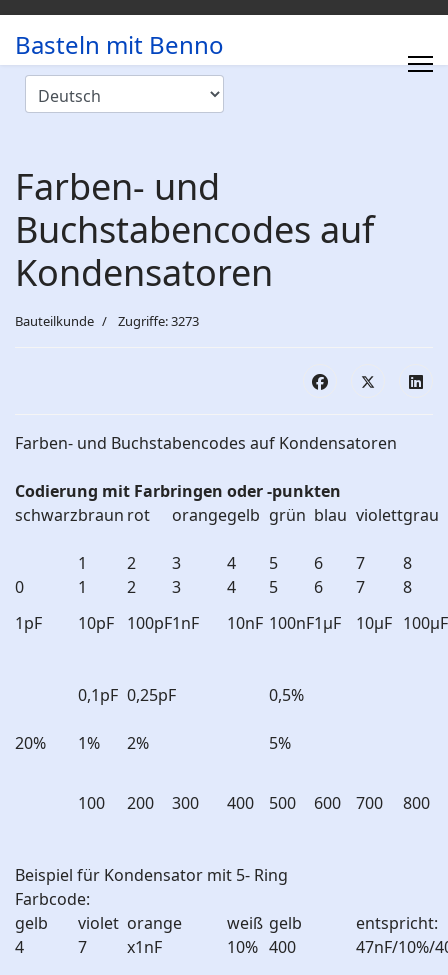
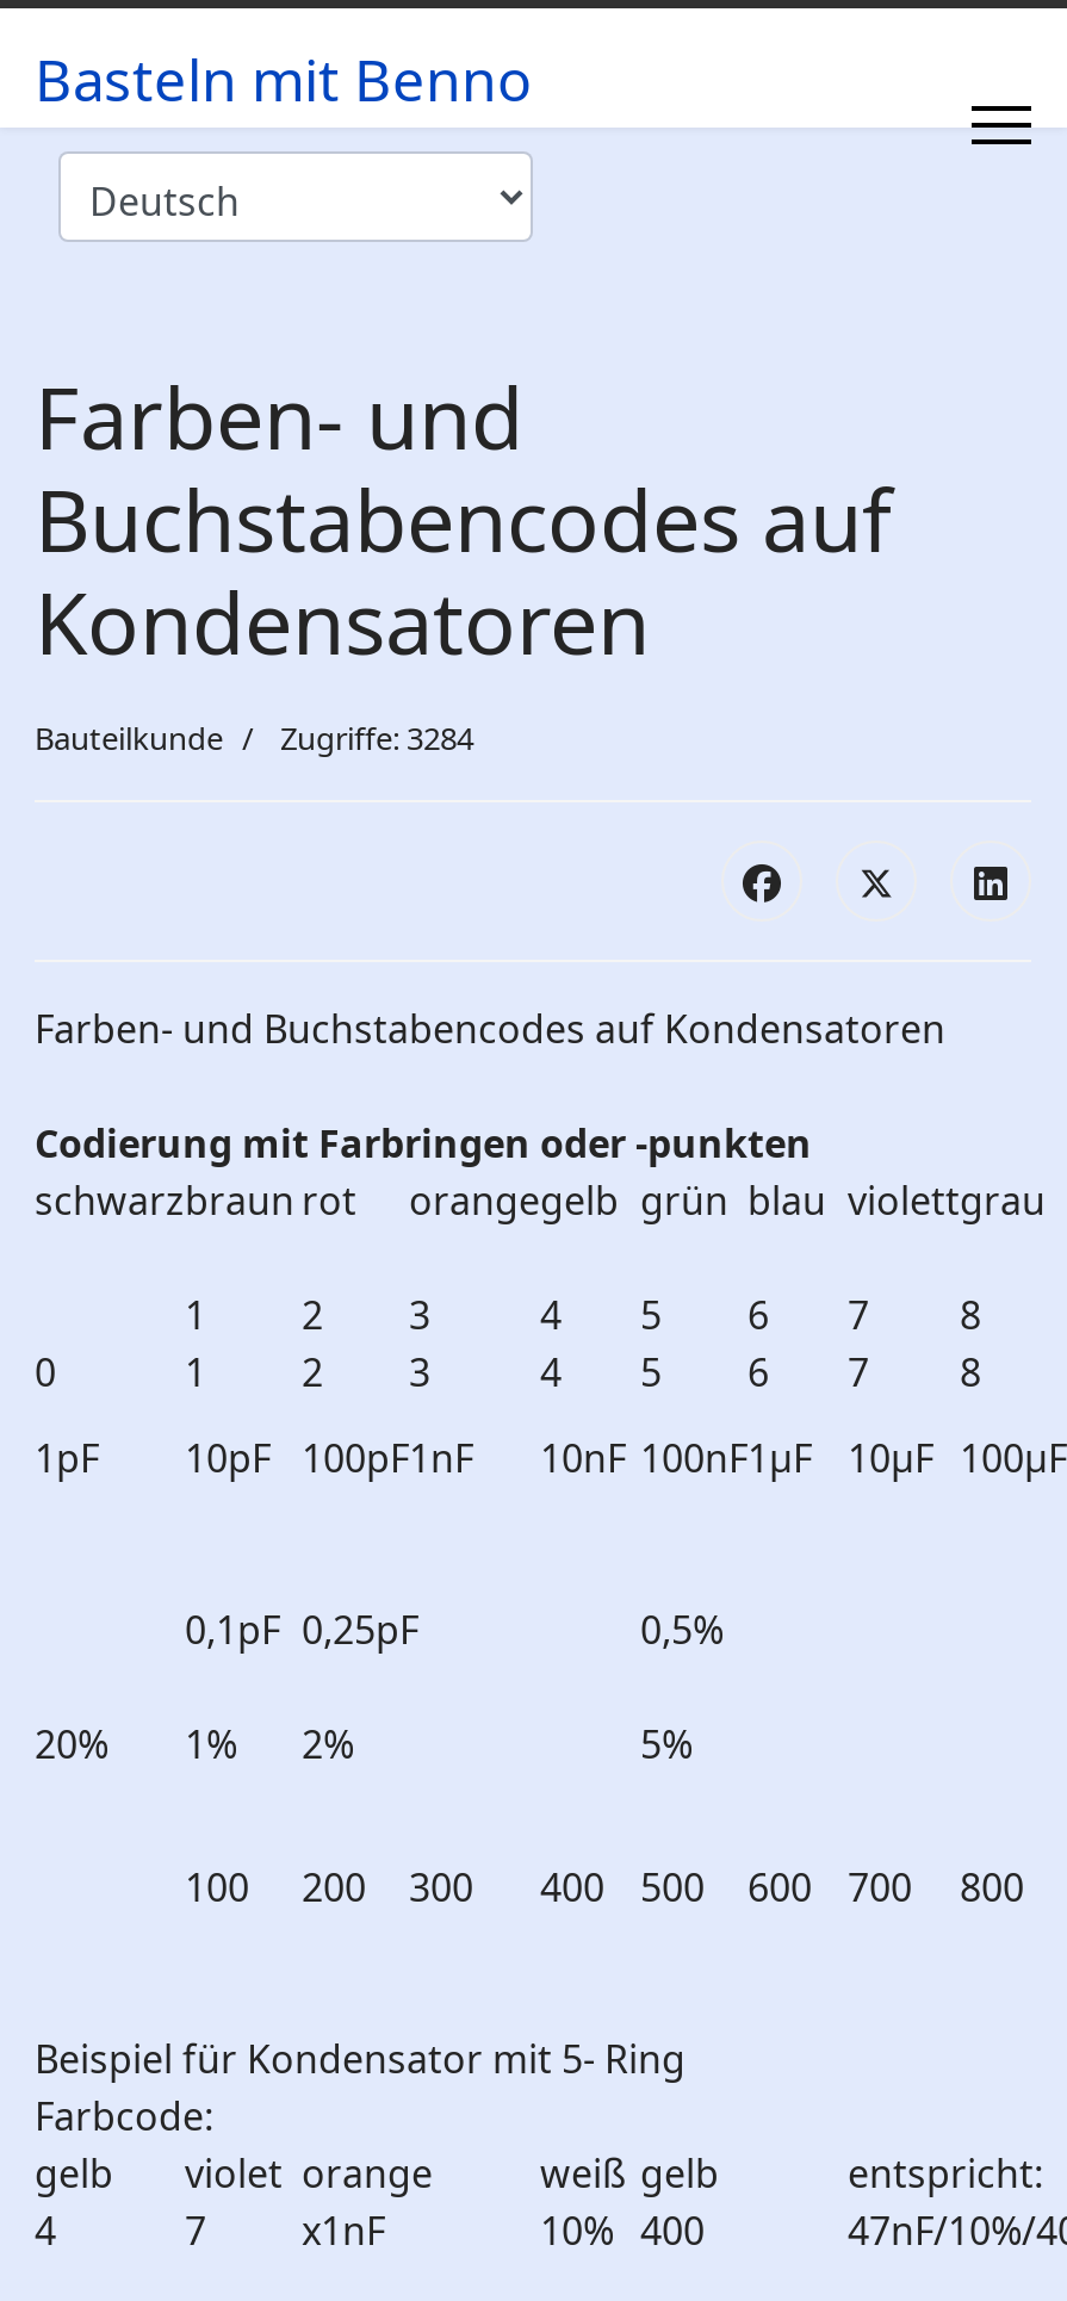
[15,312,199,330] Bauteilkunde Zugriffe: 3273 -> [35,717,473,759] Bauteilkunde Zugriffe: 3284

